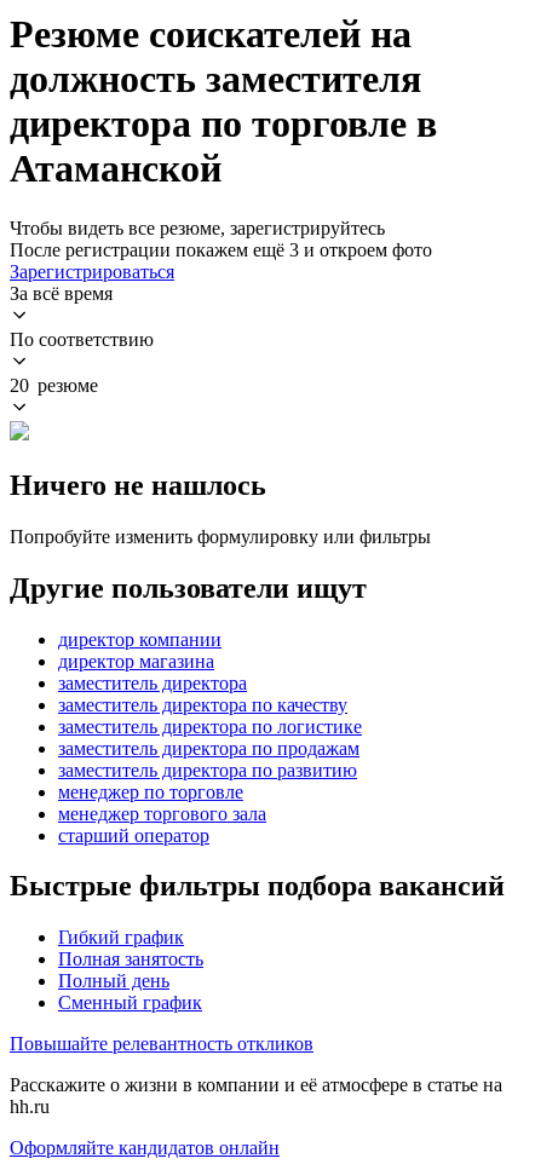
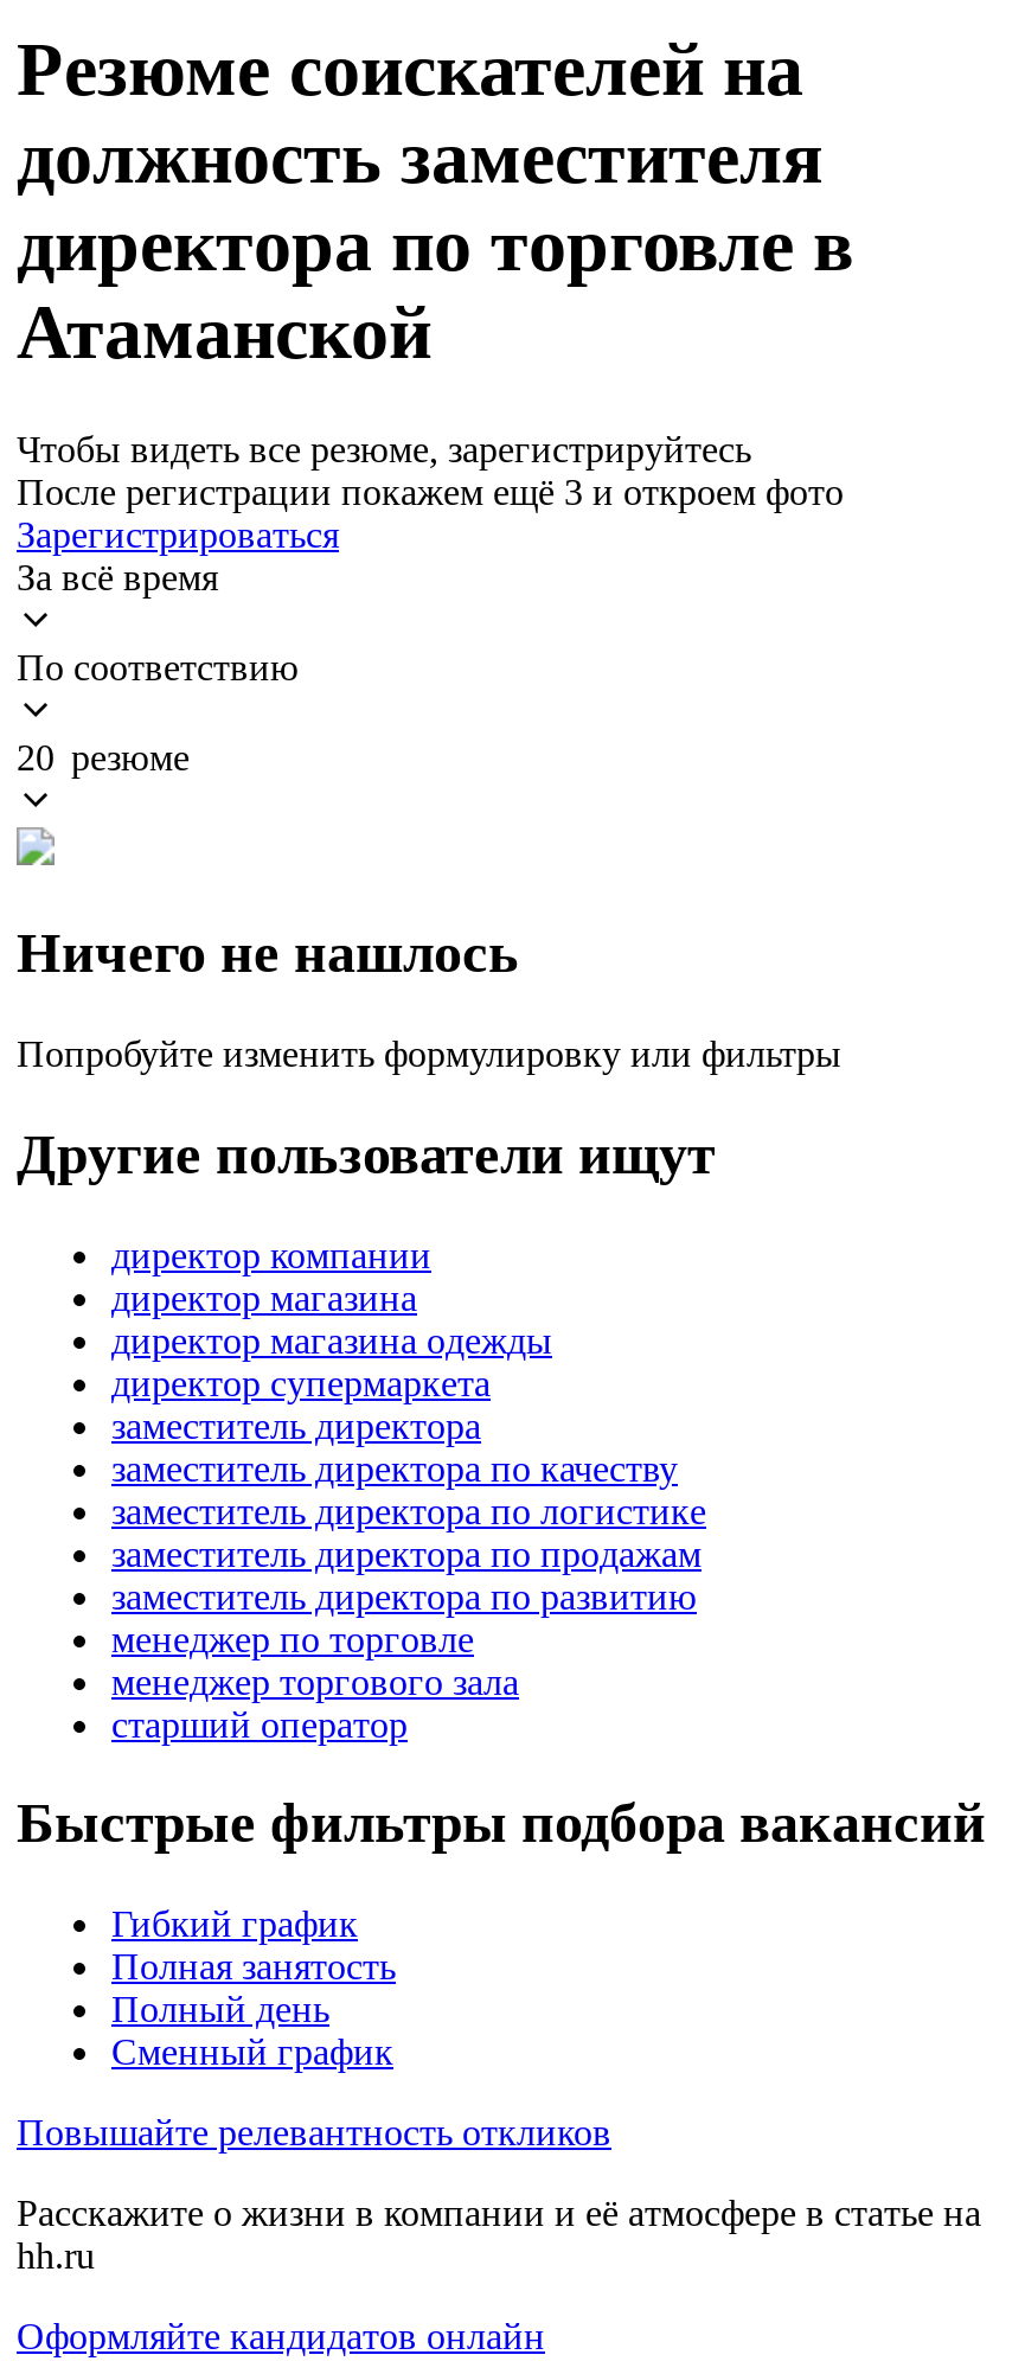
none -> [111,1319,552,1402] директор магазина одежды | директор супермаркета

